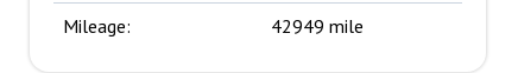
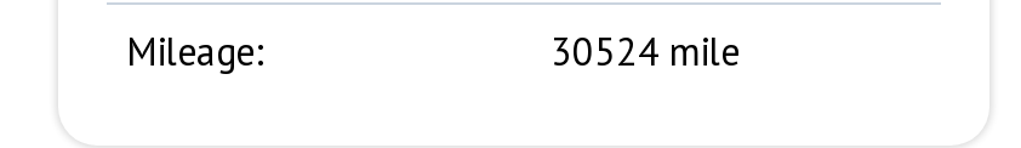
[271,14,364,38] 42949 mile -> [551,27,740,75] 30524 mile

